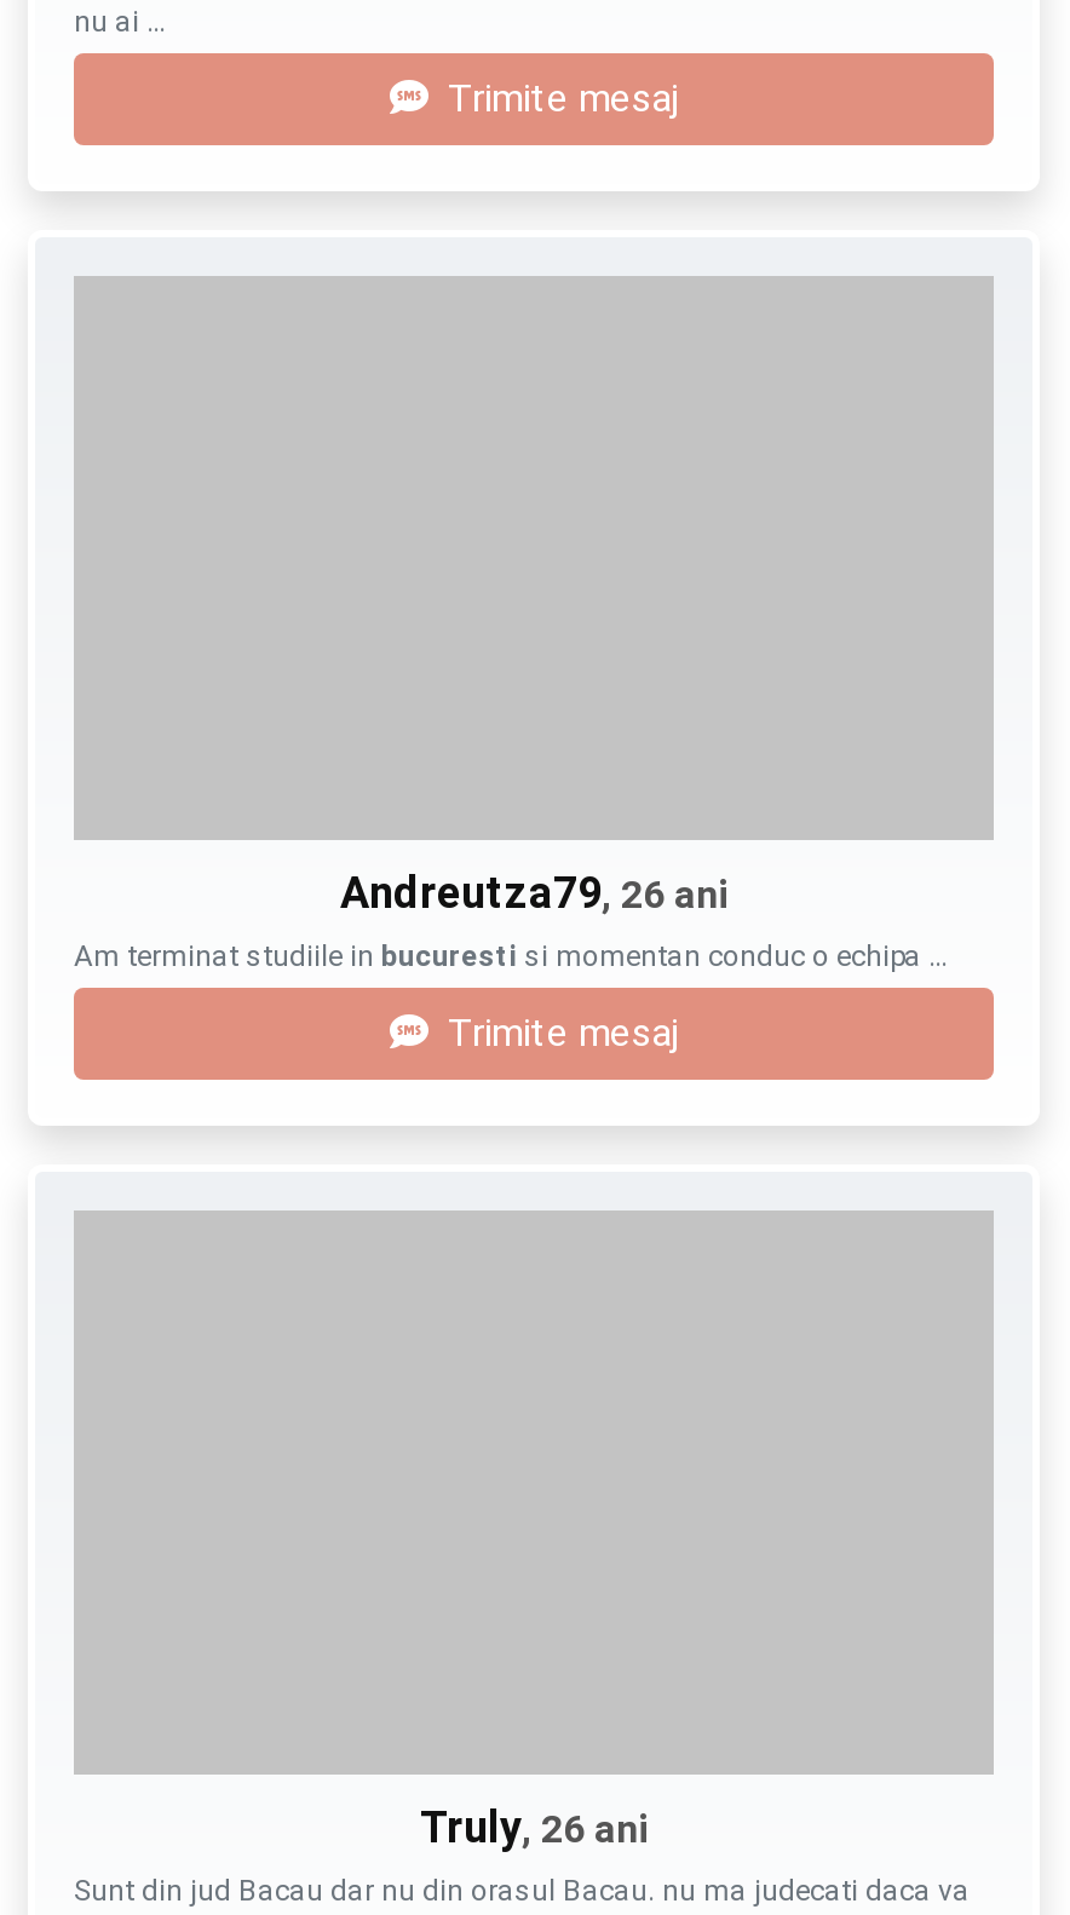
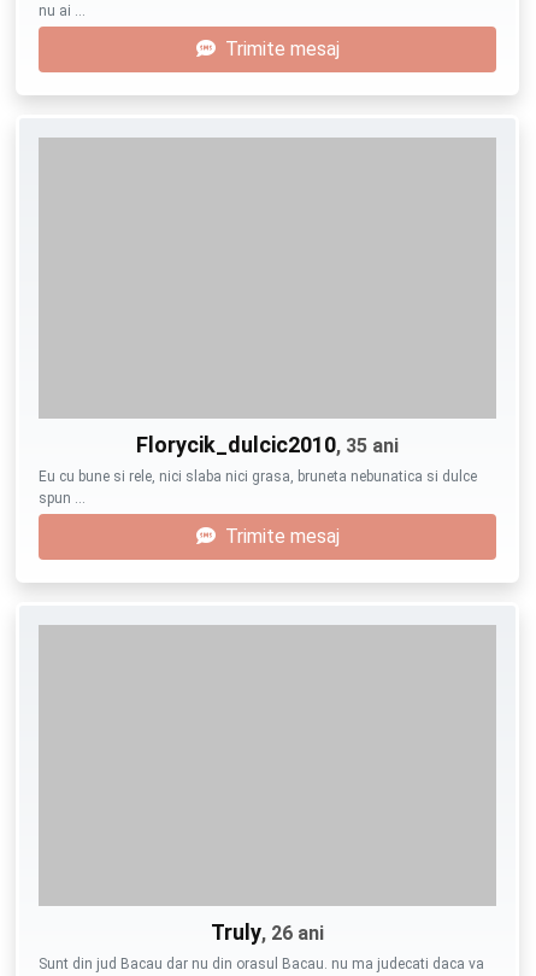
[74,867,950,973] Andreutza79, 26 ani | Am terminat studiile in bucuresti si momentan conduc o echipa … -> [39,432,477,507] Florycik_dulcic2010, 35 ani | Eu cu bune si rele, nici slaba nici grasa, bruneta nebunatica si dulce | spun …

